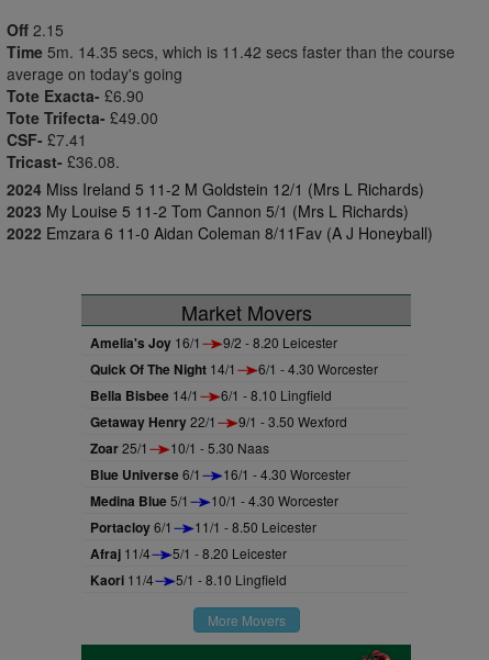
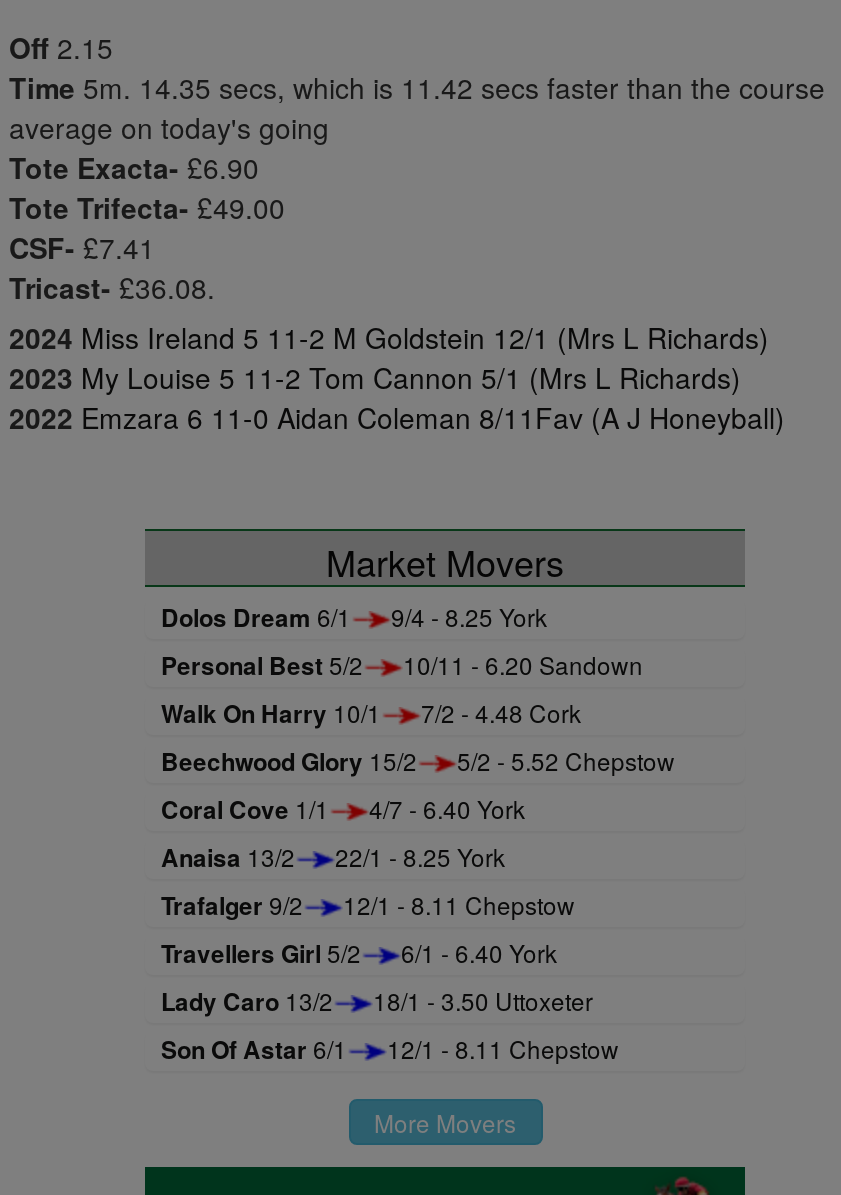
[90,333,378,590] Amelia's Joy 16/1 | 9/2 - 8.20 Leicester | Quick Of The Night 14/1 | 6/1 - 4.30 Worcester | Bella Bisbee 14/1 | 6/1 - 8.10 Lingfield | Getaway Henry 22/1 | 9/1 - 3.50 Wexford | Zoar 25/1 | 10/1 - 5.30 Naas | Blue Universe 6/1 | 16/1 - 4.30 Worcester | Medina Blue 5/1 | 10/1 - 4.30 Worcester | Portacloy 6/1 | 11/1 - 8.50 Leicester | Afraj 11/4 | 5/1 - 8.20 Leicester | Kaori 11/4 | 5/1 - 8.10 Lingfield -> [161,599,675,1067] Dolos Dream 6/1 | 9/4 - 8.25 York | Personal Best 5/2 | 10/11 - 6.20 Sandown | Walk On Harry 10/1 | 7/2 - 4.48 Cork | Beechwood Glory 15/2 | 5/2 - 5.52 Chepstow | Coral Cove 1/1 | 4/7 - 6.40 York | Anaisa 13/2 | 22/1 - 8.25 York | Trafalger 9/2 | 12/1 - 8.11 Chepstow | Travellers Girl 5/2 | 6/1 - 6.40 York | Lady Caro 13/2 | 18/1 - 3.50 Uttoxeter | Son Of Astar 6/1 | 12/1 - 8.11 Chepstow

